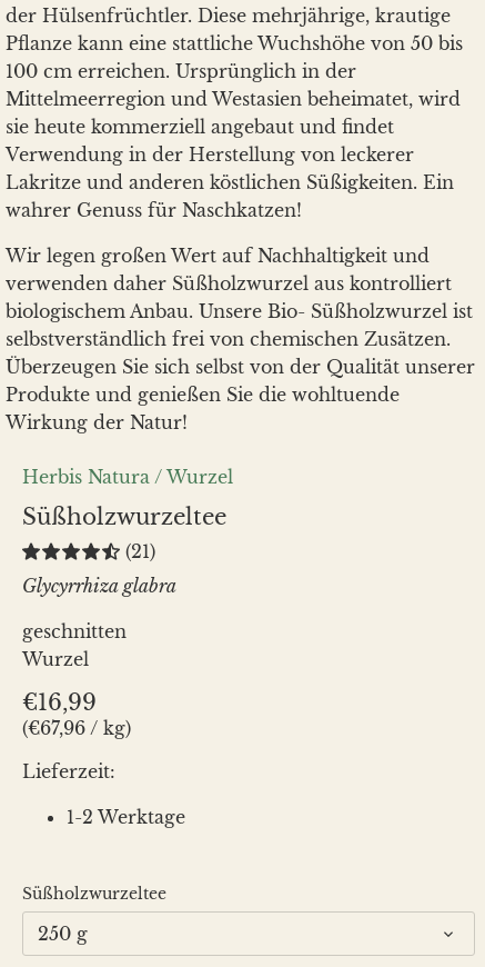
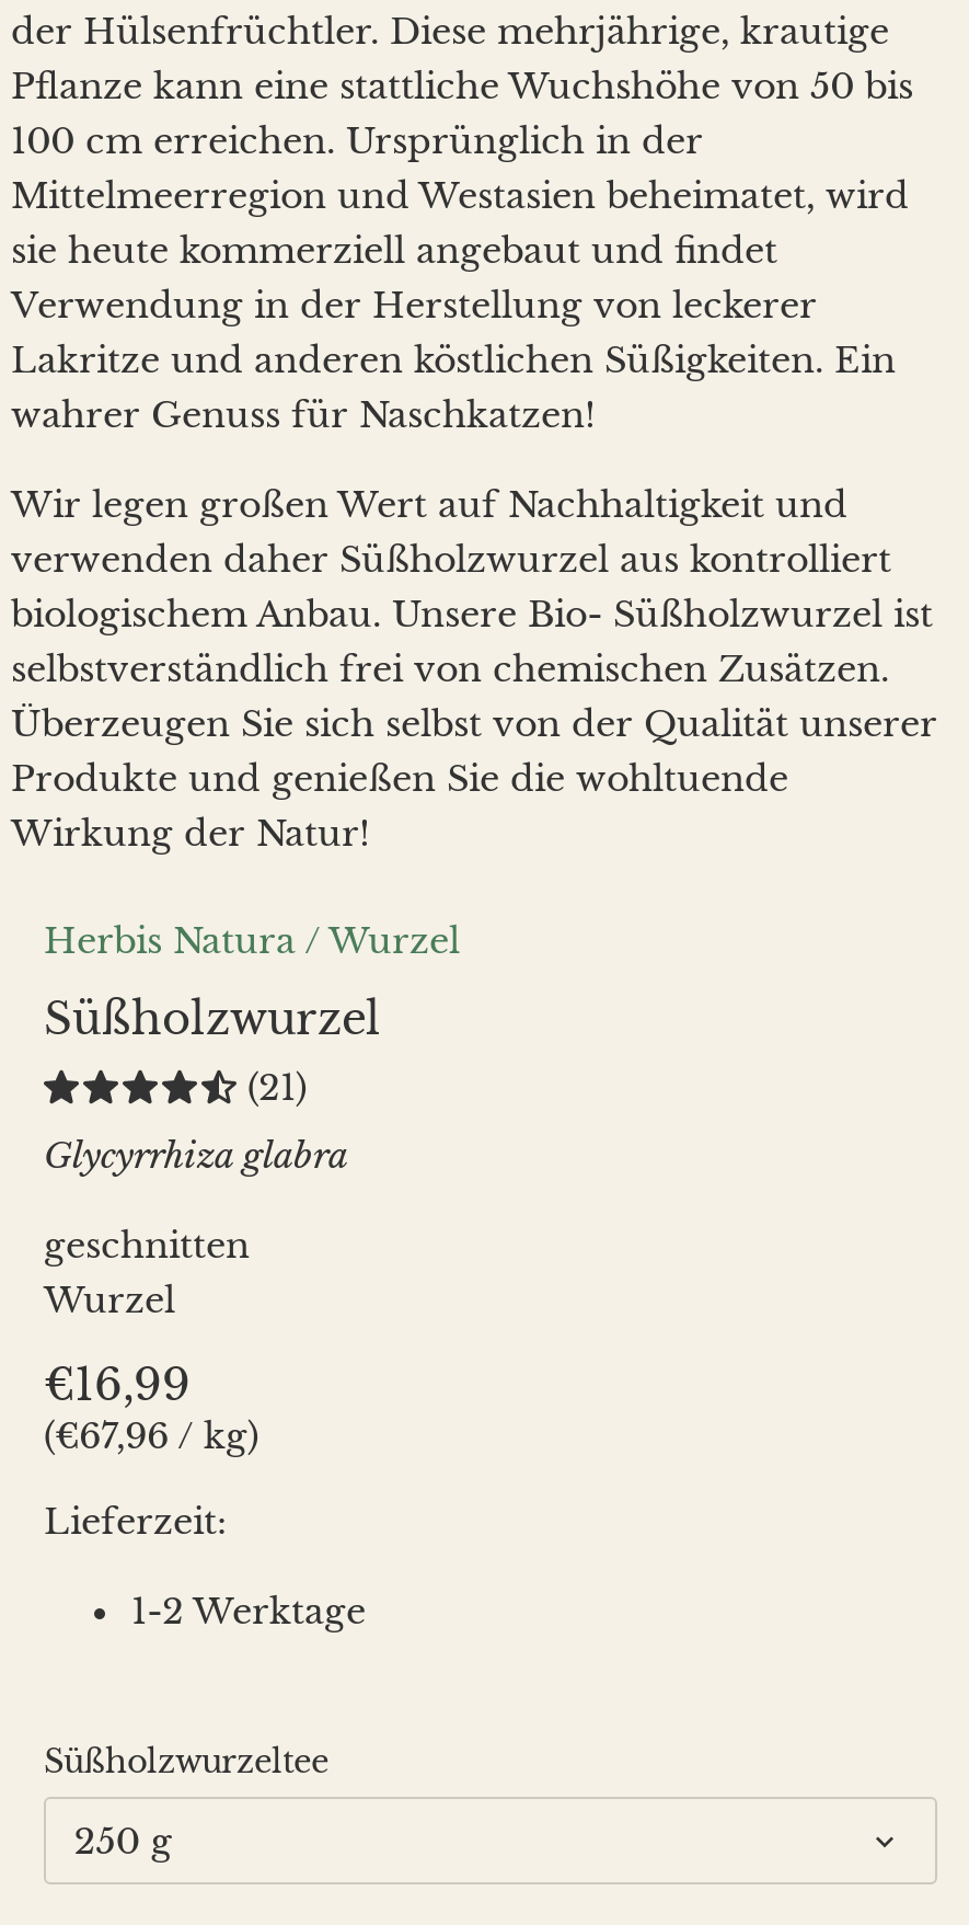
[22,504,226,530] Süßholzwurzeltee -> [44,993,381,1045] Süßholzwurzel

